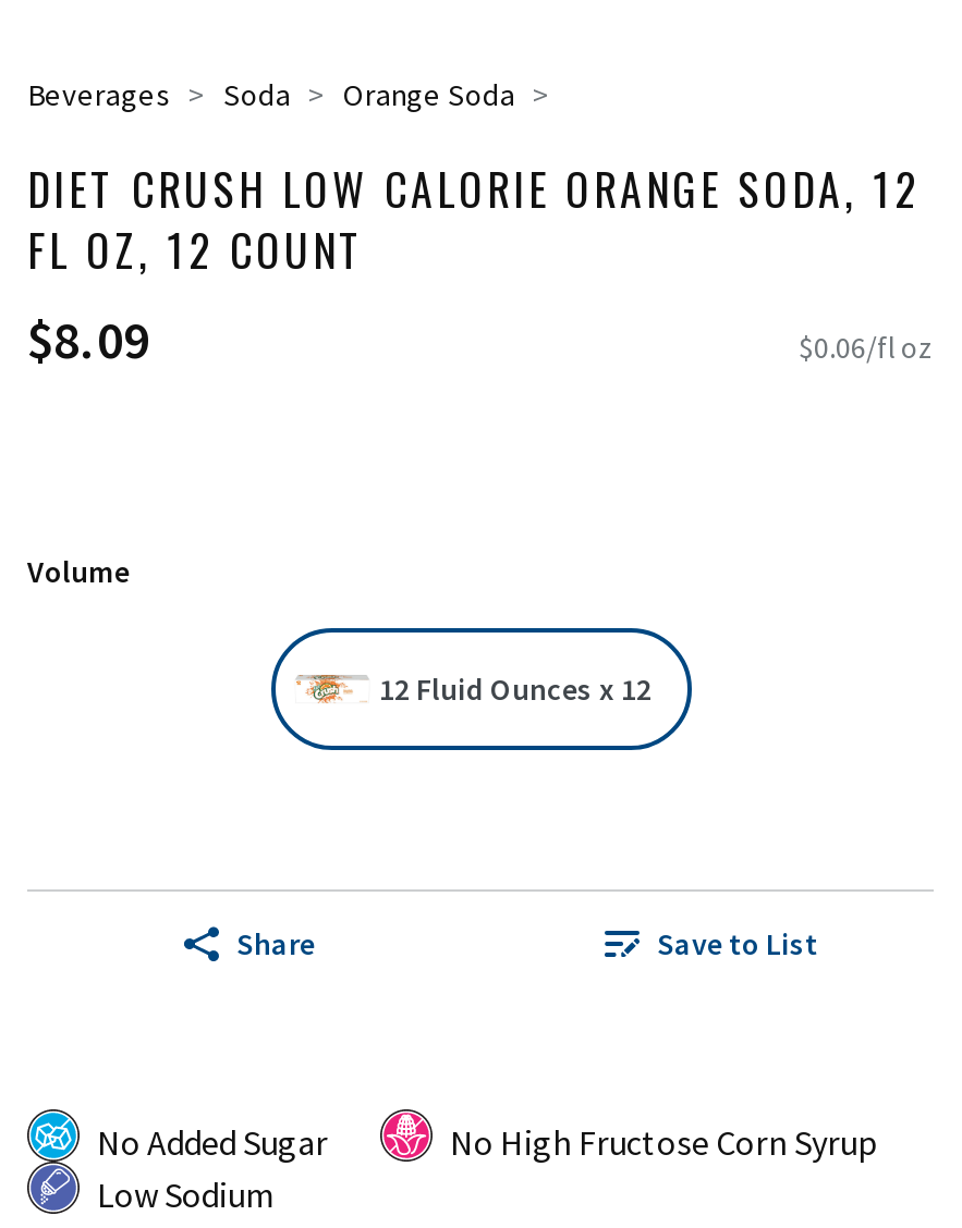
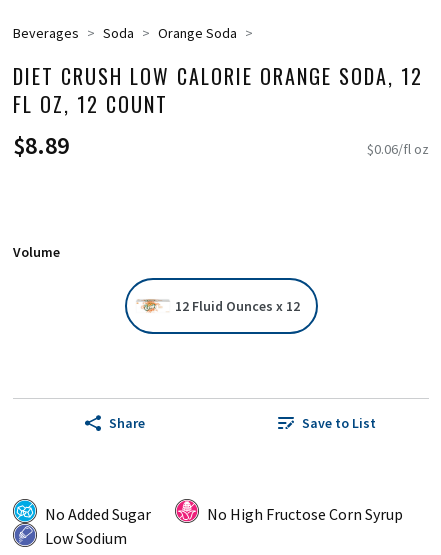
[27,306,149,374] $8.09 -> [13,130,69,161] $8.89

